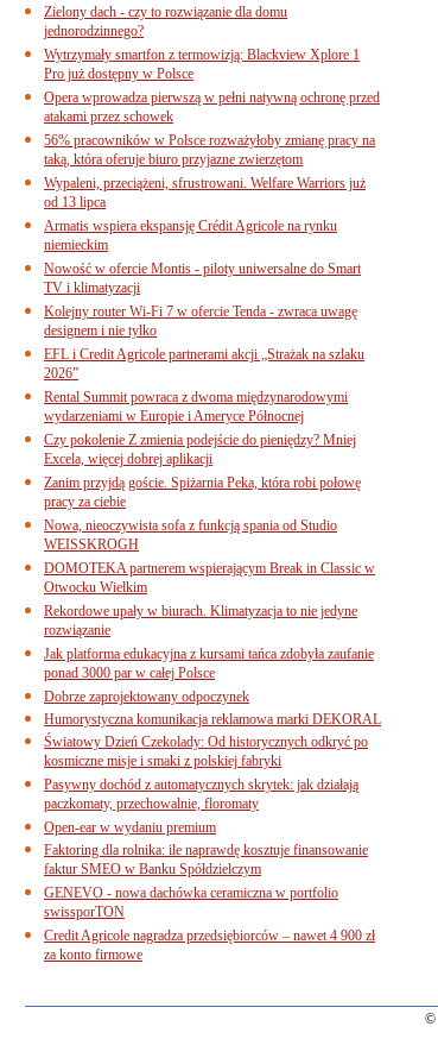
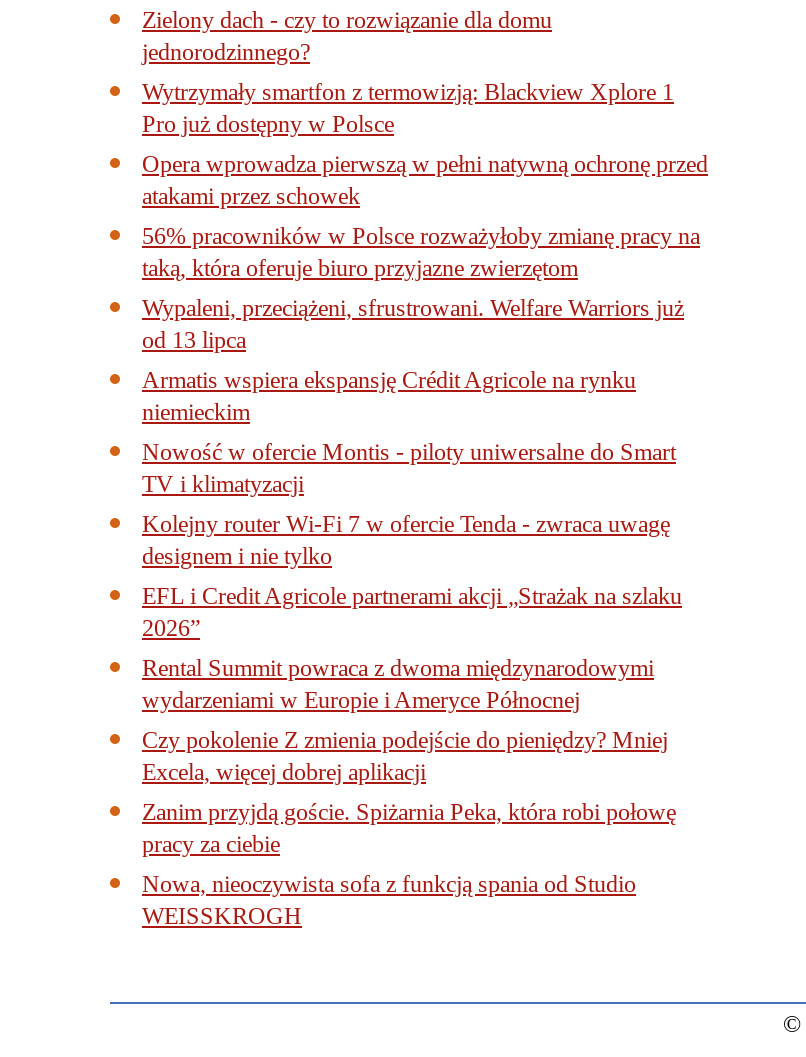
[44,559,381,966] DOMOTEKA partnerem wspierającym Break in Classic w | Otwocku Wielkim | Rekordowe upały w biurach. Klimatyzacja to nie jedyne | rozwiązanie | Jak platforma edukacyjna z kursami tańca zdobyła zaufanie | ponad 3000 par w całej Polsce | Dobrze zaprojektowany odpoczynek | Humorystyczna komunikacja reklamowa marki DEKORAL | Światowy Dzień Czekolady: Od historycznych odkryć po | kosmiczne misje i smaki z polskiej fabryki | Pasywny dochód z automatycznych skrytek: jak działają | paczkomaty, przechowalnie, floromaty | Open-ear w wydaniu premium | Faktoring dla rolnika: ile naprawdę kosztuje finansowanie | faktur SMEO w Banku Spółdzielczym | GENEVO - nowa dachówka ceramiczna w portfolio | swissporTON | Credit Agricole nagradza przedsiębiorców – nawet 4 900 zł | za konto firmowe -> none

